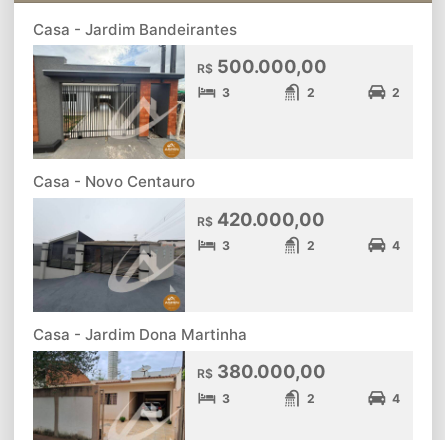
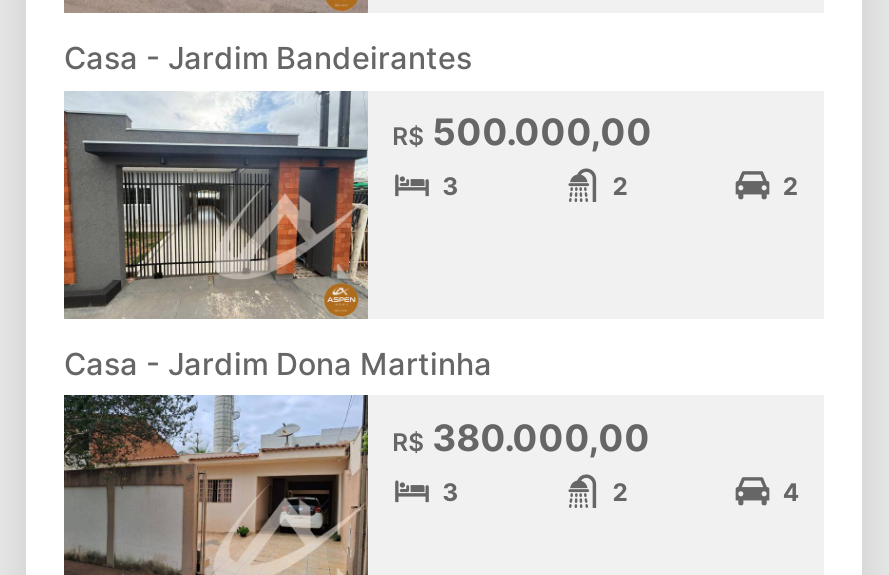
[33,172,400,312] [image] | Casa - Novo Centauro | R$420.000,00 | 3 | 2 | 4 -> none

